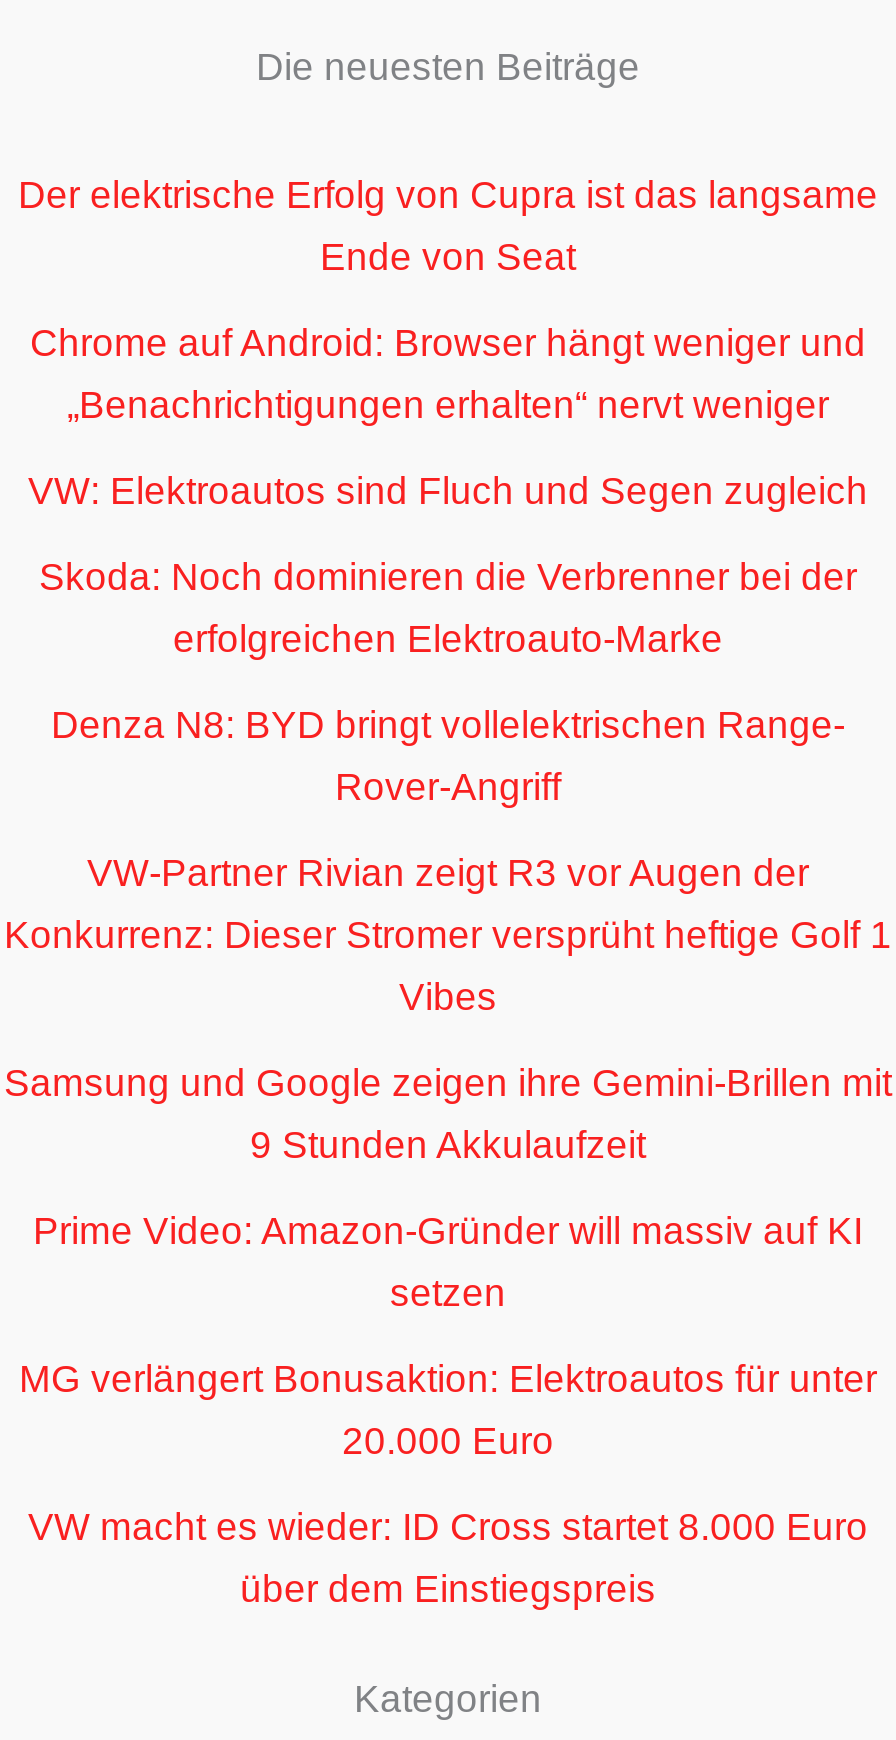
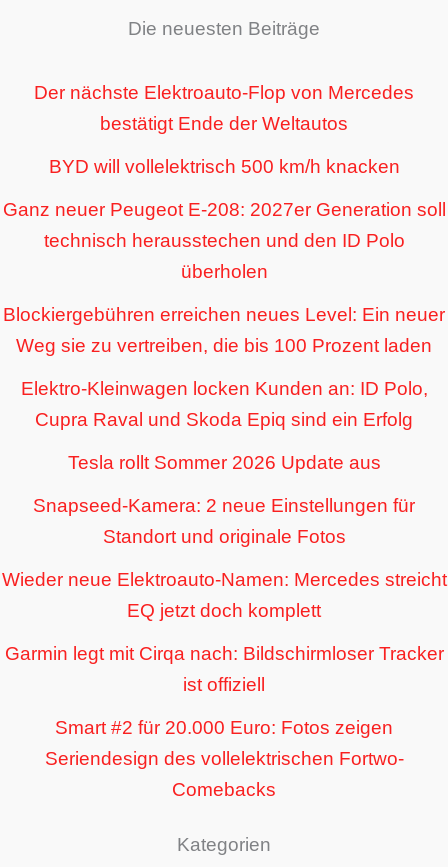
[18,174,878,216] Der elektrische Erfolg von Cupra ist das langsame -> [34,82,414,103] Der nächste Elektroauto-Flop von Mercedes
[320,236,576,278] Ende von Seat -> [100,113,348,134] bestätigt Ende der Weltautos
[30,322,866,364] Chrome auf Android: Browser hängt weniger und -> [48,156,399,177] BYD will vollelektrisch 500 km/h knacken
[67,384,829,426] „Benachrichtigungen erhalten“ nervt weniger -> [2,199,445,220] Ganz neuer Peugeot E-208: 2027er Generation soll
[28,470,868,512] VW: Elektroautos sind Fluch und Segen zugleich -> [43,230,404,251] technisch herausstechen und den ID Polo
[39,556,857,598] Skoda: Noch dominieren die Verbrenner bei der -> [180,261,267,282] überholen
[173,618,723,660] erfolgreichen Elektroauto-Marke -> [3,304,445,325] Blockiergebühren erreichen neues Level: Ein neuer
[51,704,845,746] Denza N8: BYD bringt vollelektrischen Range- -> [16,335,432,356] Weg sie zu vertreiben, die bis 100 Prozent laden
[335,766,561,808] Rover-Angriff -> [20,378,427,399] Elektro-Kleinwagen locken Kunden an: ID Polo,
[87,852,809,894] VW-Partner Rivian zeigt R3 vor Augen der -> [35,409,413,430] Cupra Raval und Skoda Epiq sind ein Erfolg
[4,914,892,956] Konkurrenz: Dieser Stromer versprüht heftige Golf 1 -> [67,452,380,473] Tesla rollt Sommer 2026 Update aus
[399,976,497,1018] Vibes -> [33,495,415,516] Snapseed-Kamera: 2 neue Einstellungen für
[4,1062,892,1104] Samsung und Google zeigen ihre Gemini-Brillen mit -> [102,526,345,547] Standort und originale Fotos
[250,1124,646,1166] 9 Stunden Akkulaufzeit -> [1,569,446,590] Wieder neue Elektroauto-Namen: Mercedes streicht
[33,1210,863,1252] Prime Video: Amazon-Gründer will massiv auf KI -> [127,600,321,621] EQ jetzt doch komplett
[390,1272,506,1314] setzen -> [4,643,443,664] Garmin legt mit Cirqa nach: Bildschirmloser Tracker
[19,1358,877,1400] MG verlängert Bonusaktion: Elektroautos für unter -> [183,674,265,695] ist offiziell
[342,1420,554,1462] 20.000 Euro -> [55,717,393,738] Smart #2 für 20.000 Euro: Fotos zeigen
[28,1506,868,1548] VW macht es wieder: ID Cross startet 8.000 Euro -> [44,748,403,769] Seriendesign des vollelektrischen Fortwo-
[240,1568,656,1610] über dem Einstiegspreis -> [172,779,276,800] Comebacks

